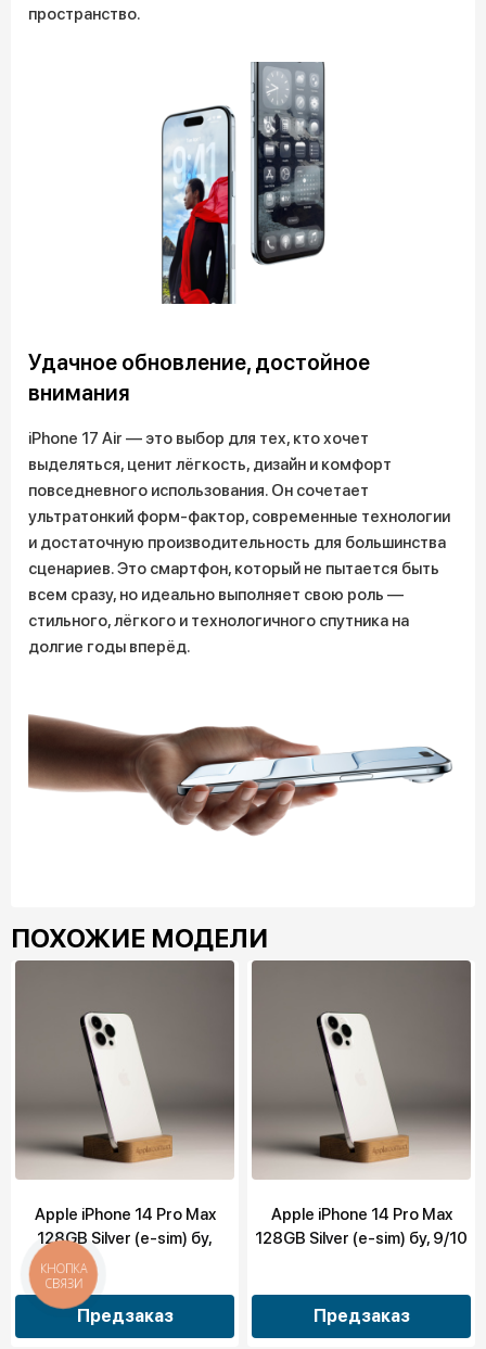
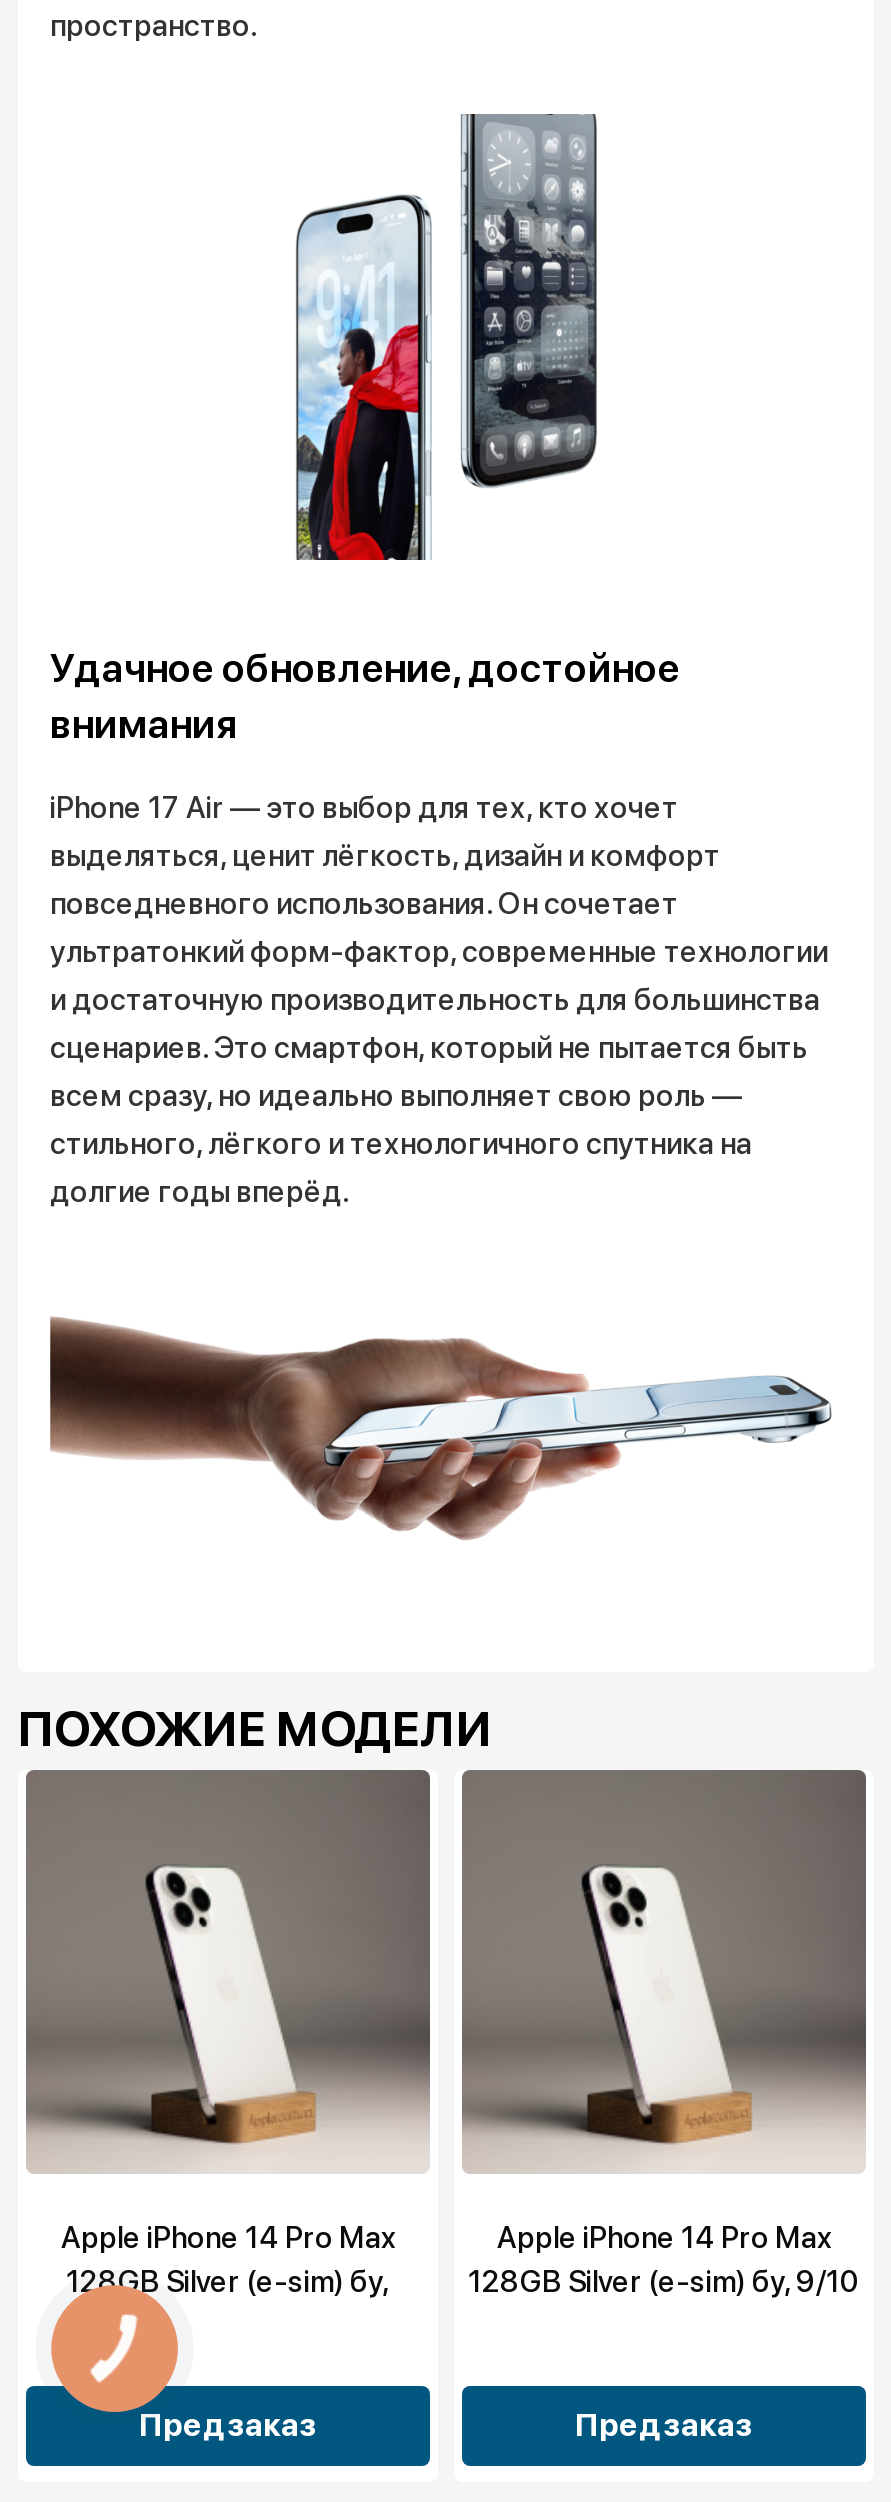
[40,1260,87,1291] КНОПКА | СВЯЗИ -> none

